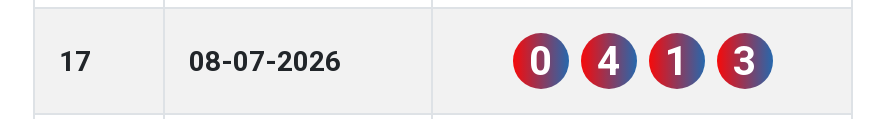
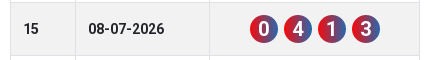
[59,44,91,76] 17 -> [23,21,39,37] 15

